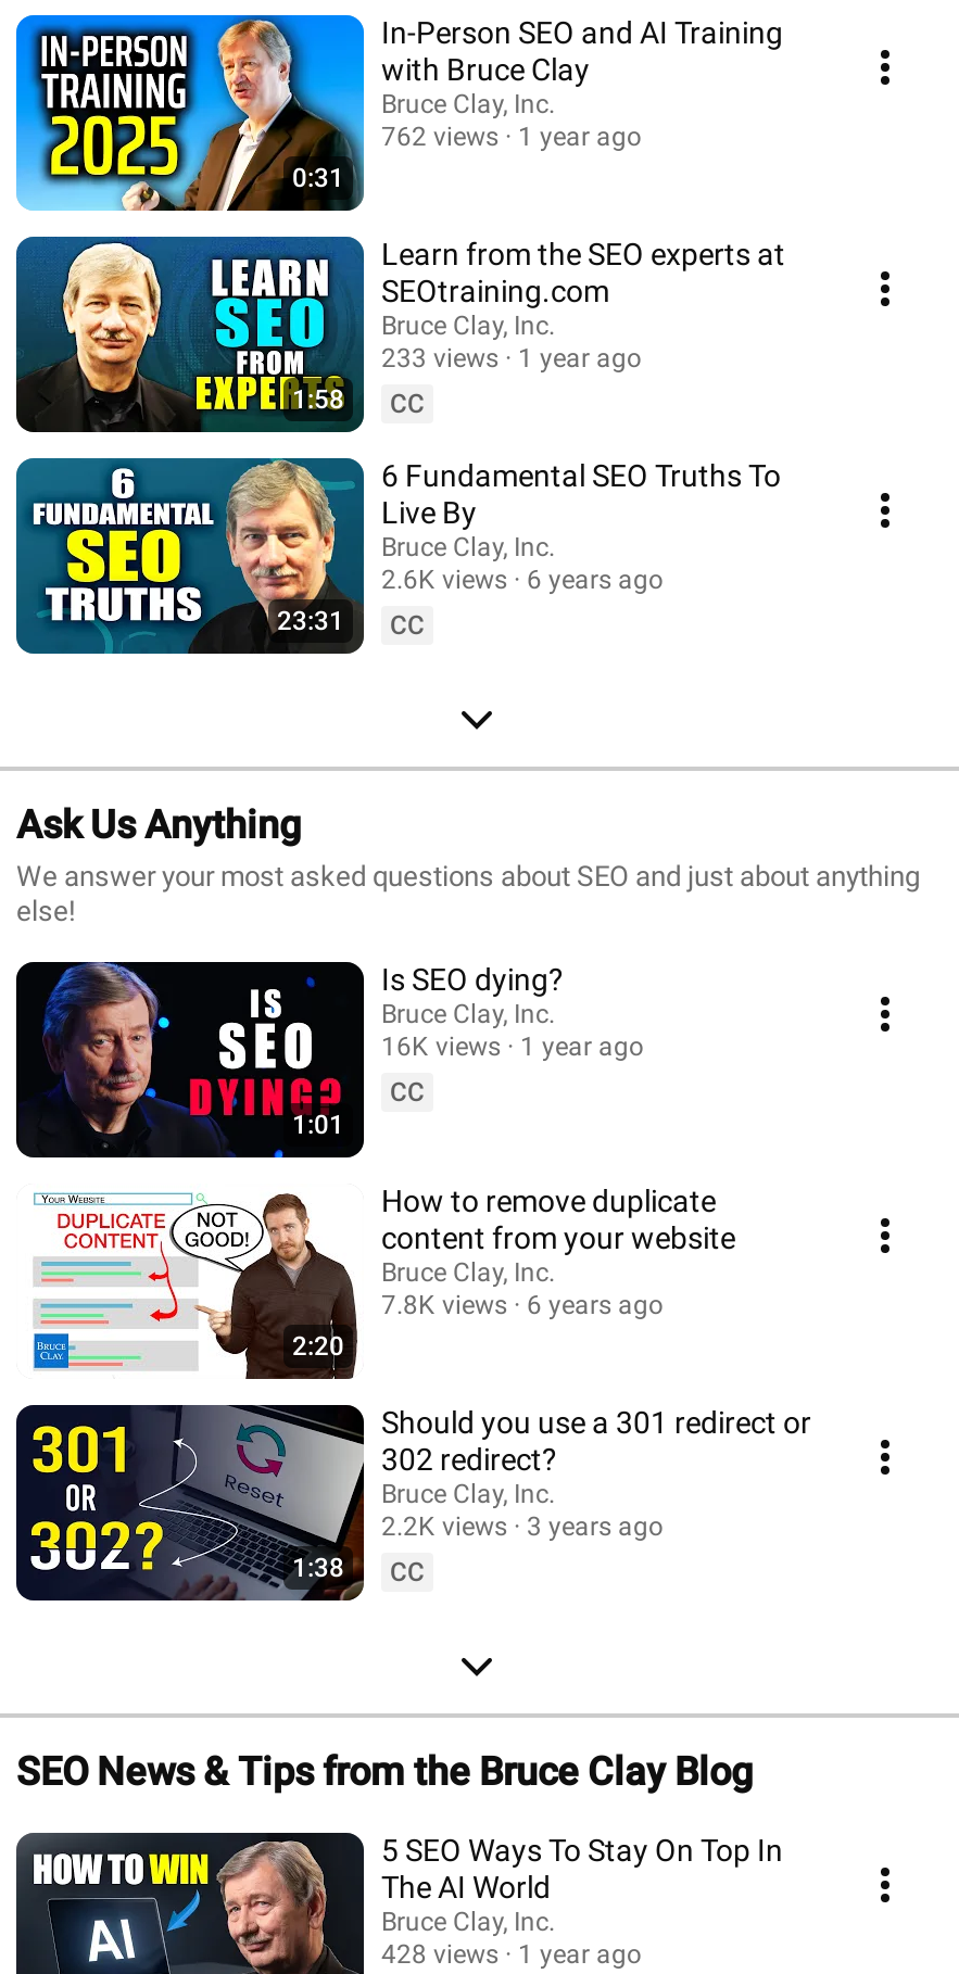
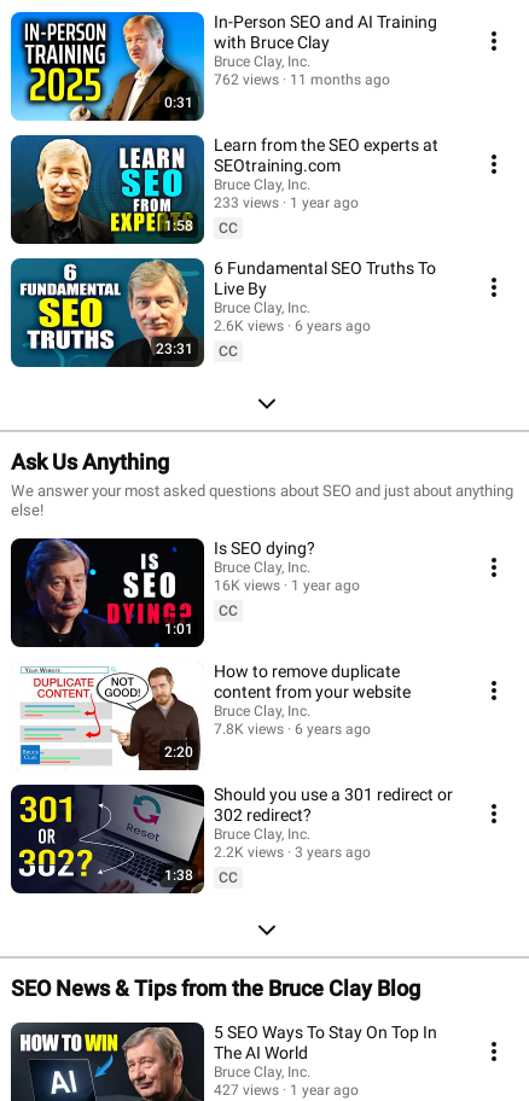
[381,121,642,151] 762 views 1 year ago -> [214,71,390,88] 762 views 11 months ago
[381,1938,642,1969] 428 views 1 year ago -> [214,1081,359,1098] 427 views 1 year ago

